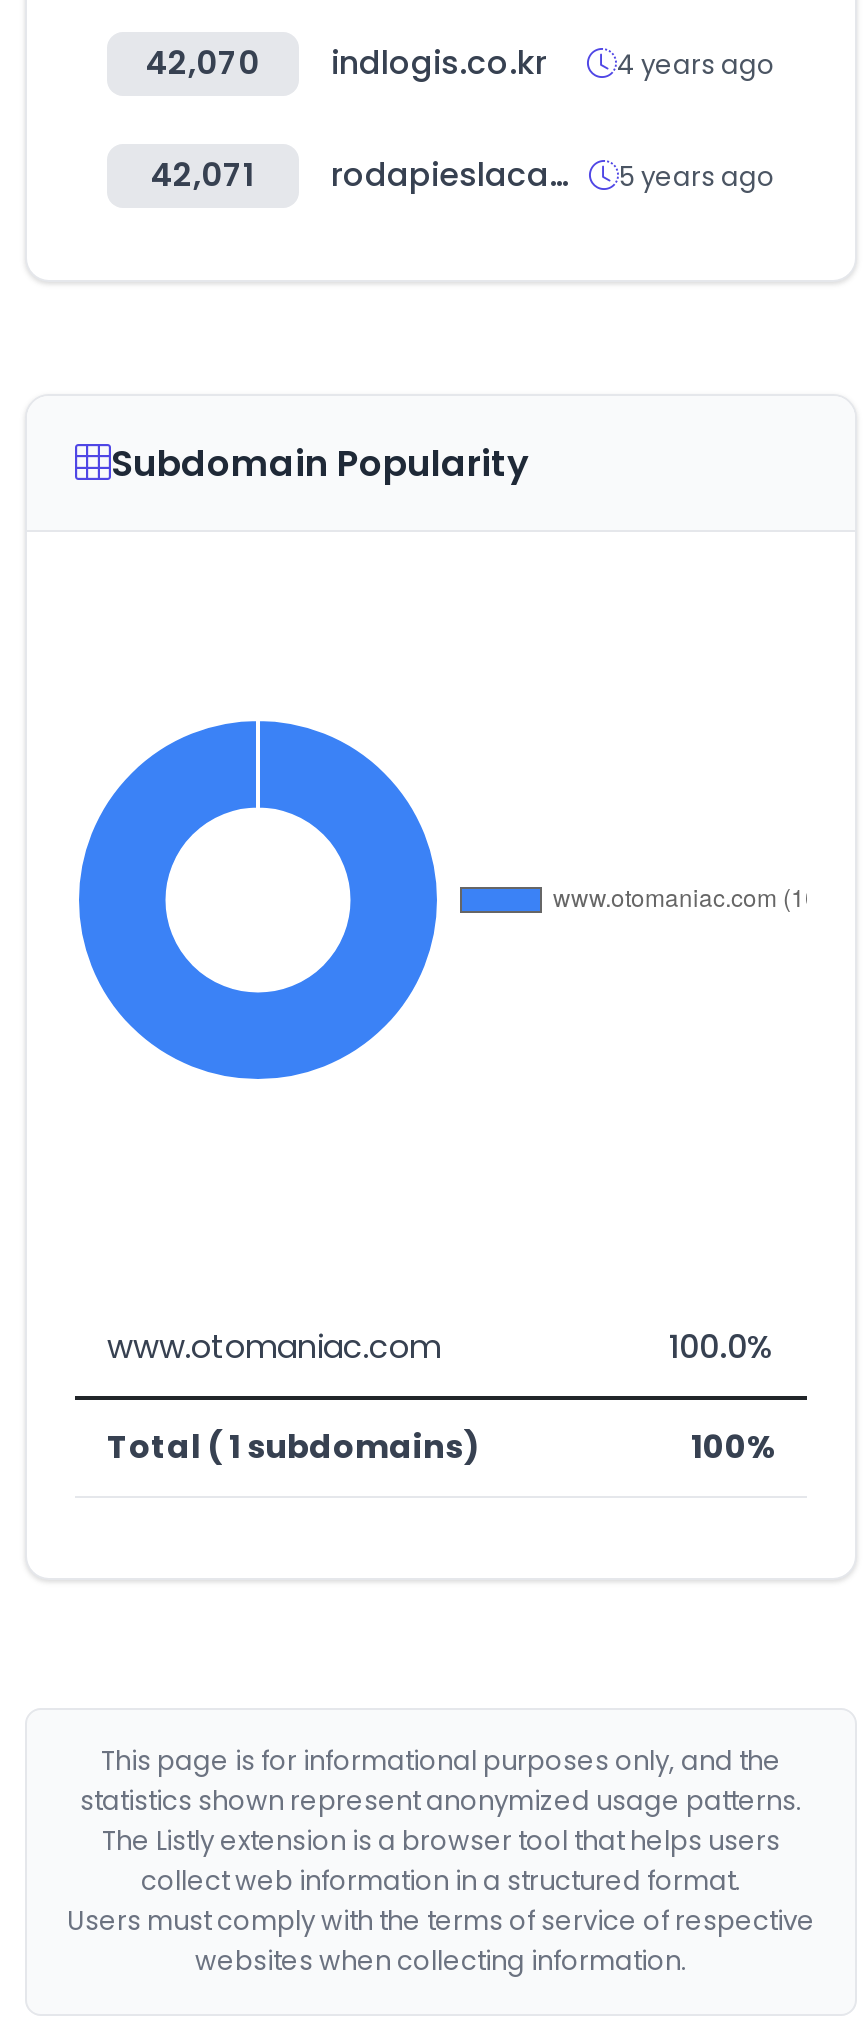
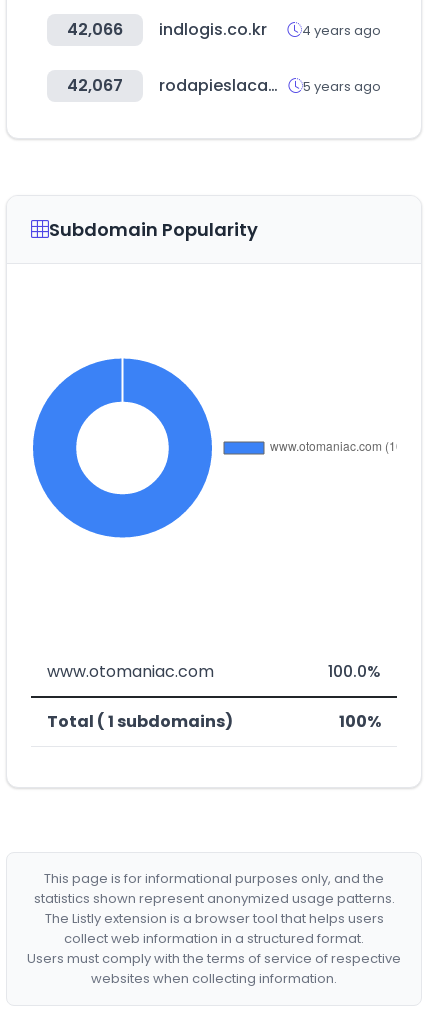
[146,40,775,86] 42,070 indlogis.co.kr 4 years ago -> [67,18,381,41] 42,066 indlogis.co.kr 4 years ago
[151,152,255,198] 42,071 -> [67,74,123,97] 42,067

